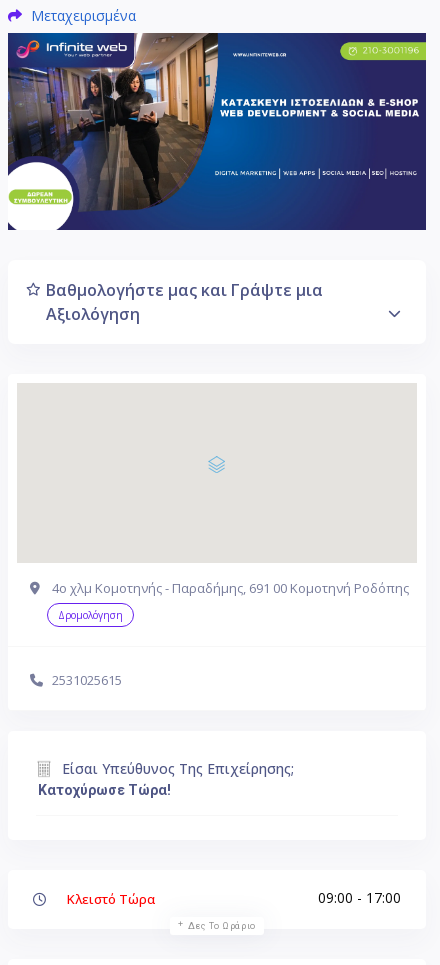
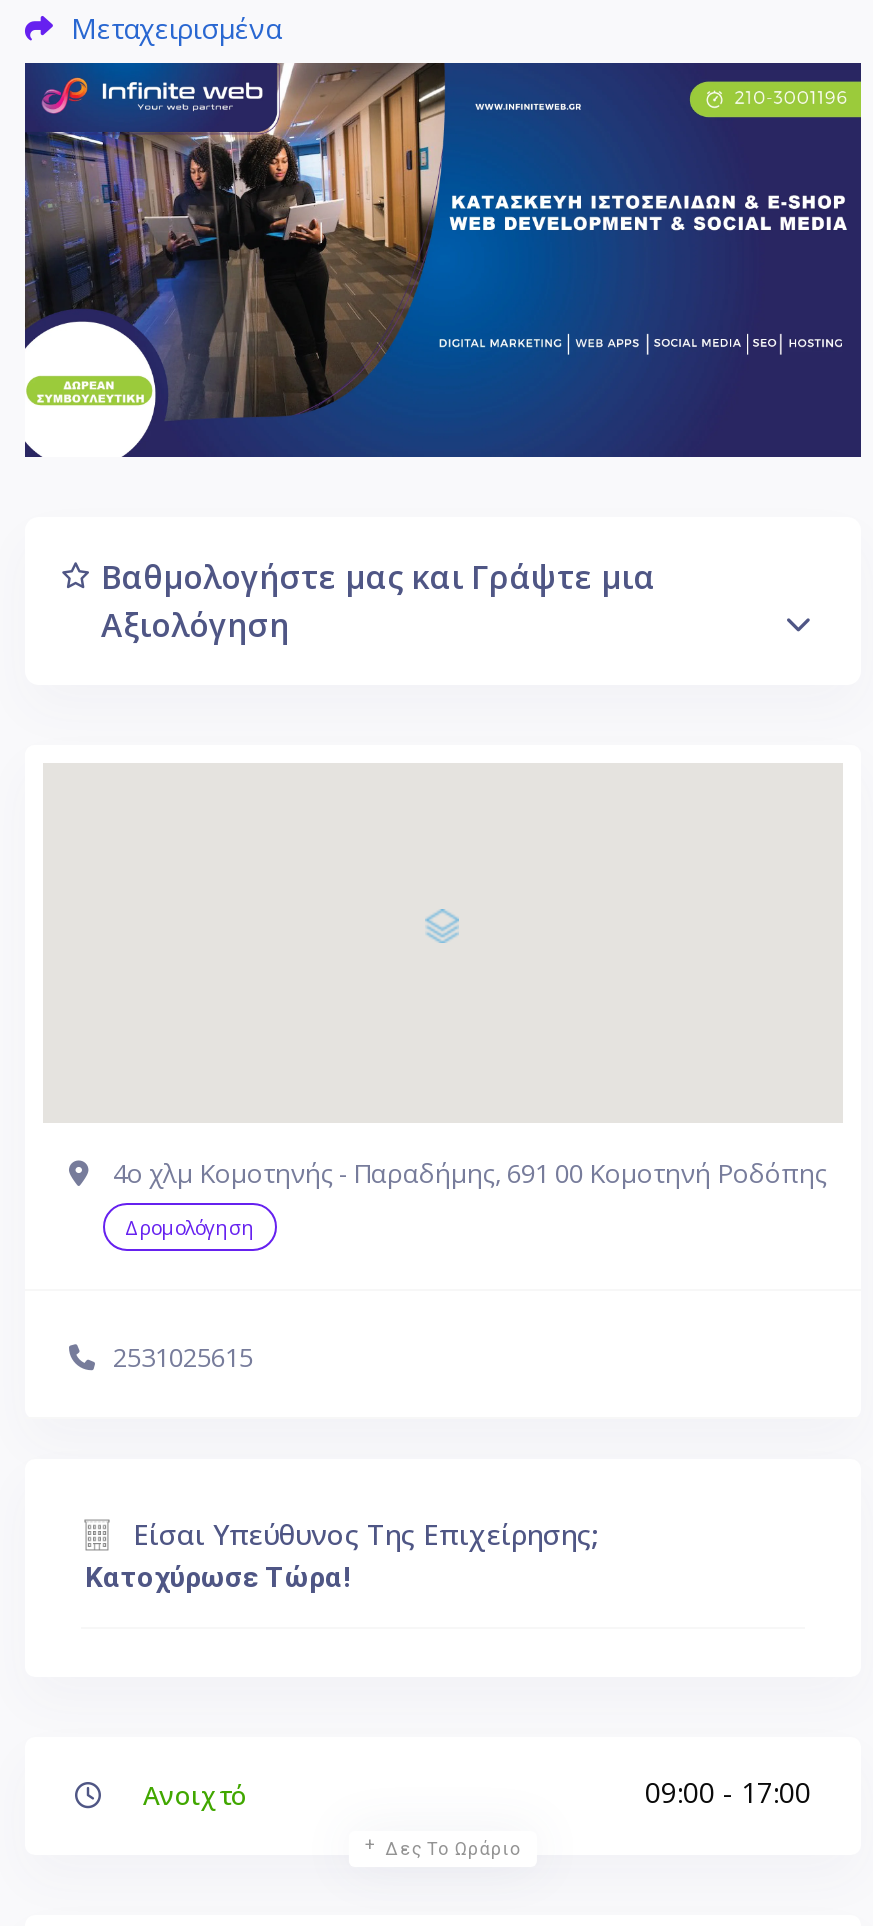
[67,890,155,908] Κλειστό Τώρα -> [143,1777,247,1813] Ανοιχτό

